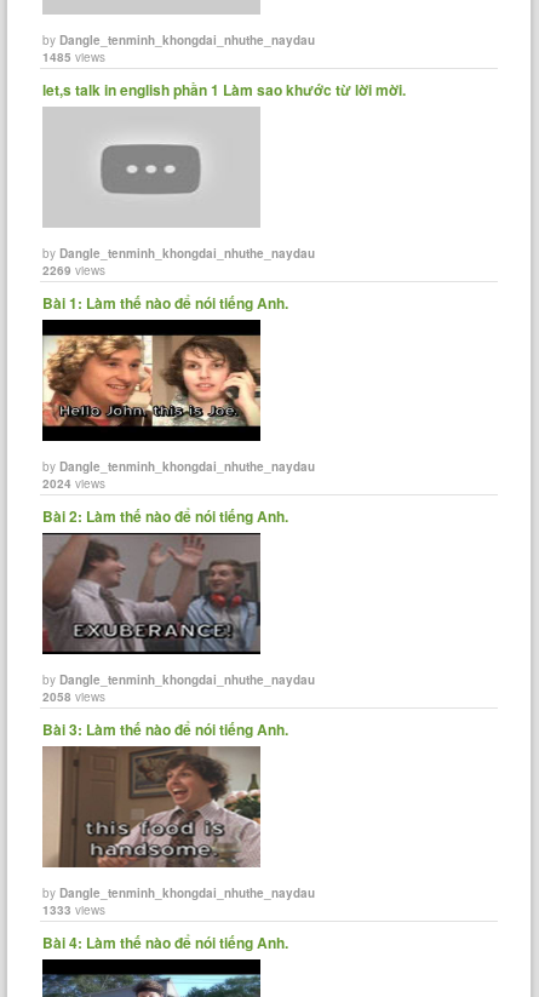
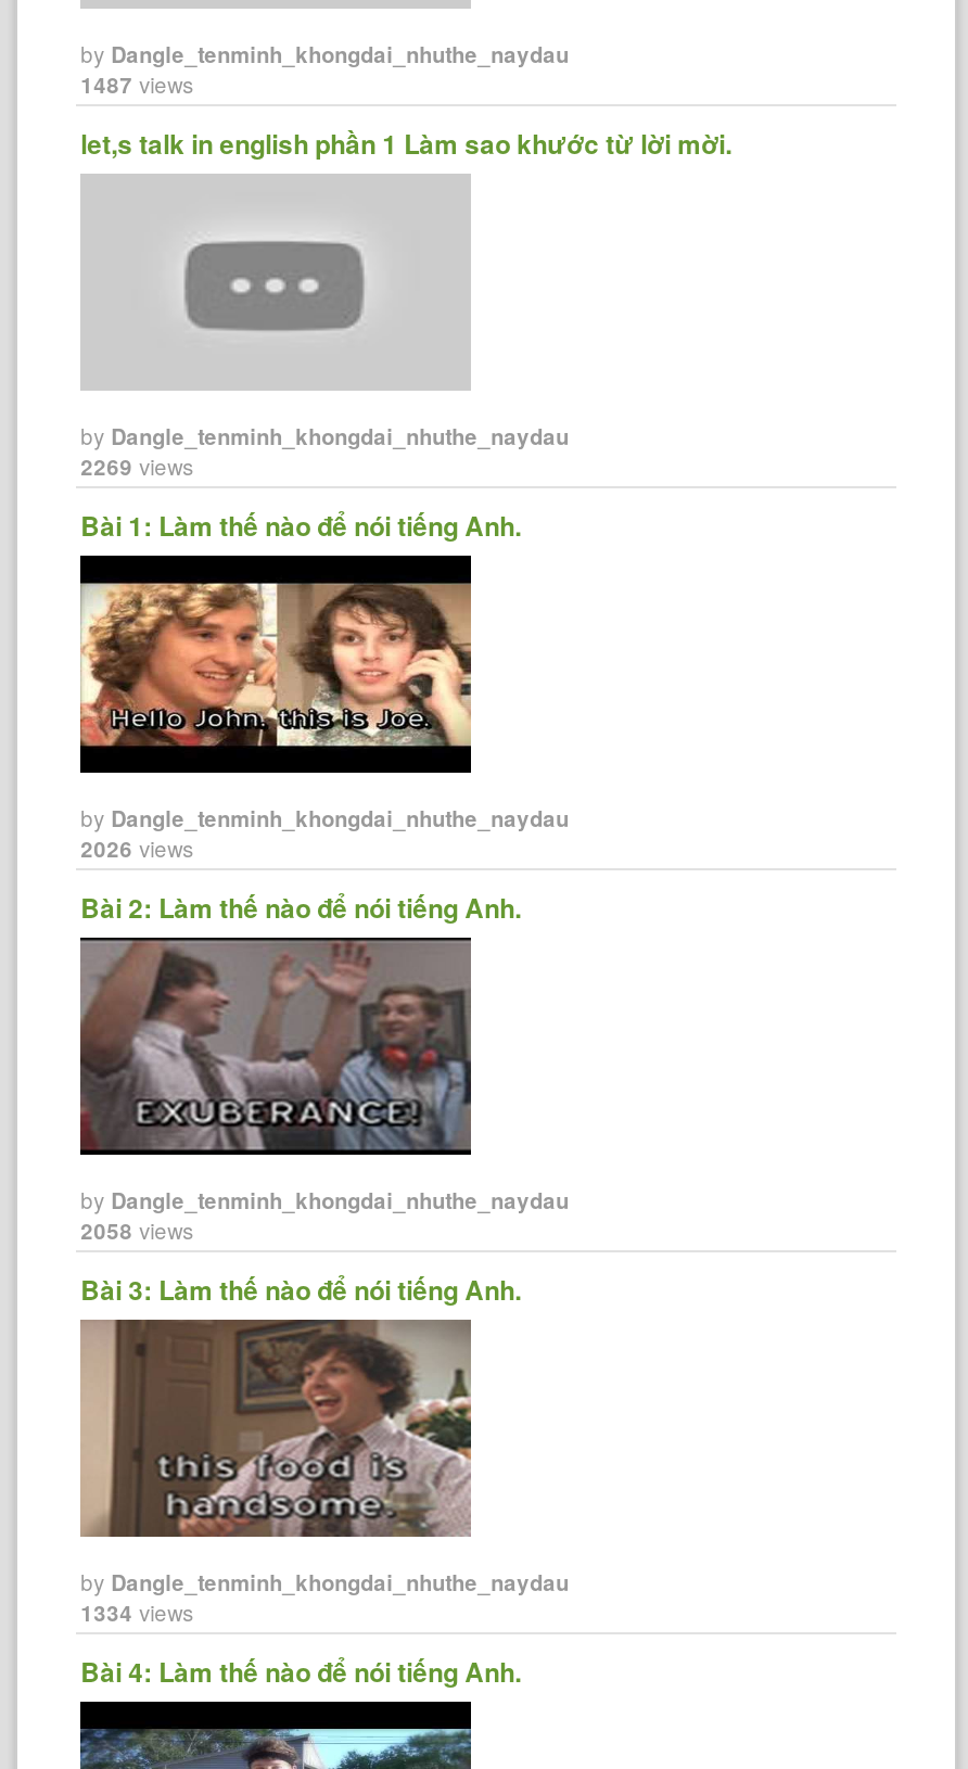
[43,48,105,65] 1485 views -> [81,68,193,99] 1487 views
[43,474,105,491] 2024 views -> [81,832,193,863] 2026 views
[43,901,105,918] 1333 views -> [81,1596,193,1627] 1334 views

